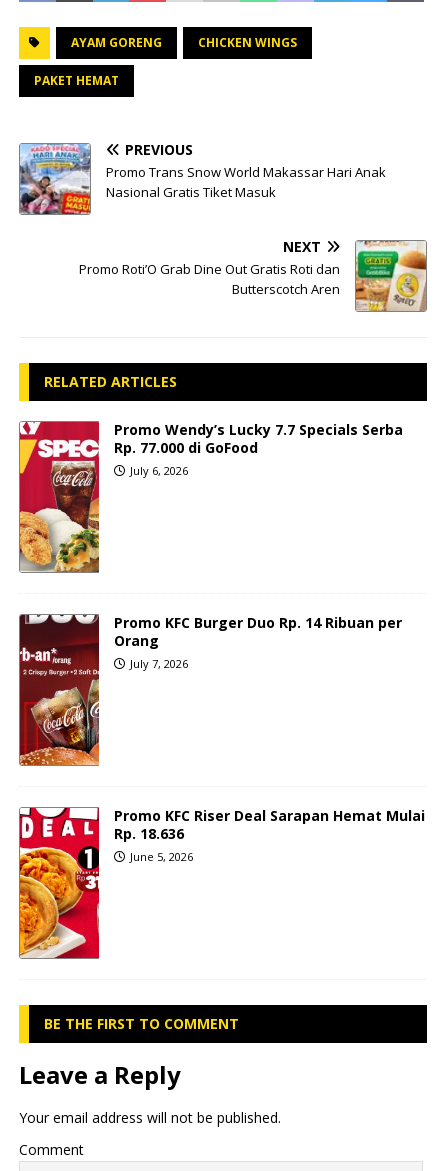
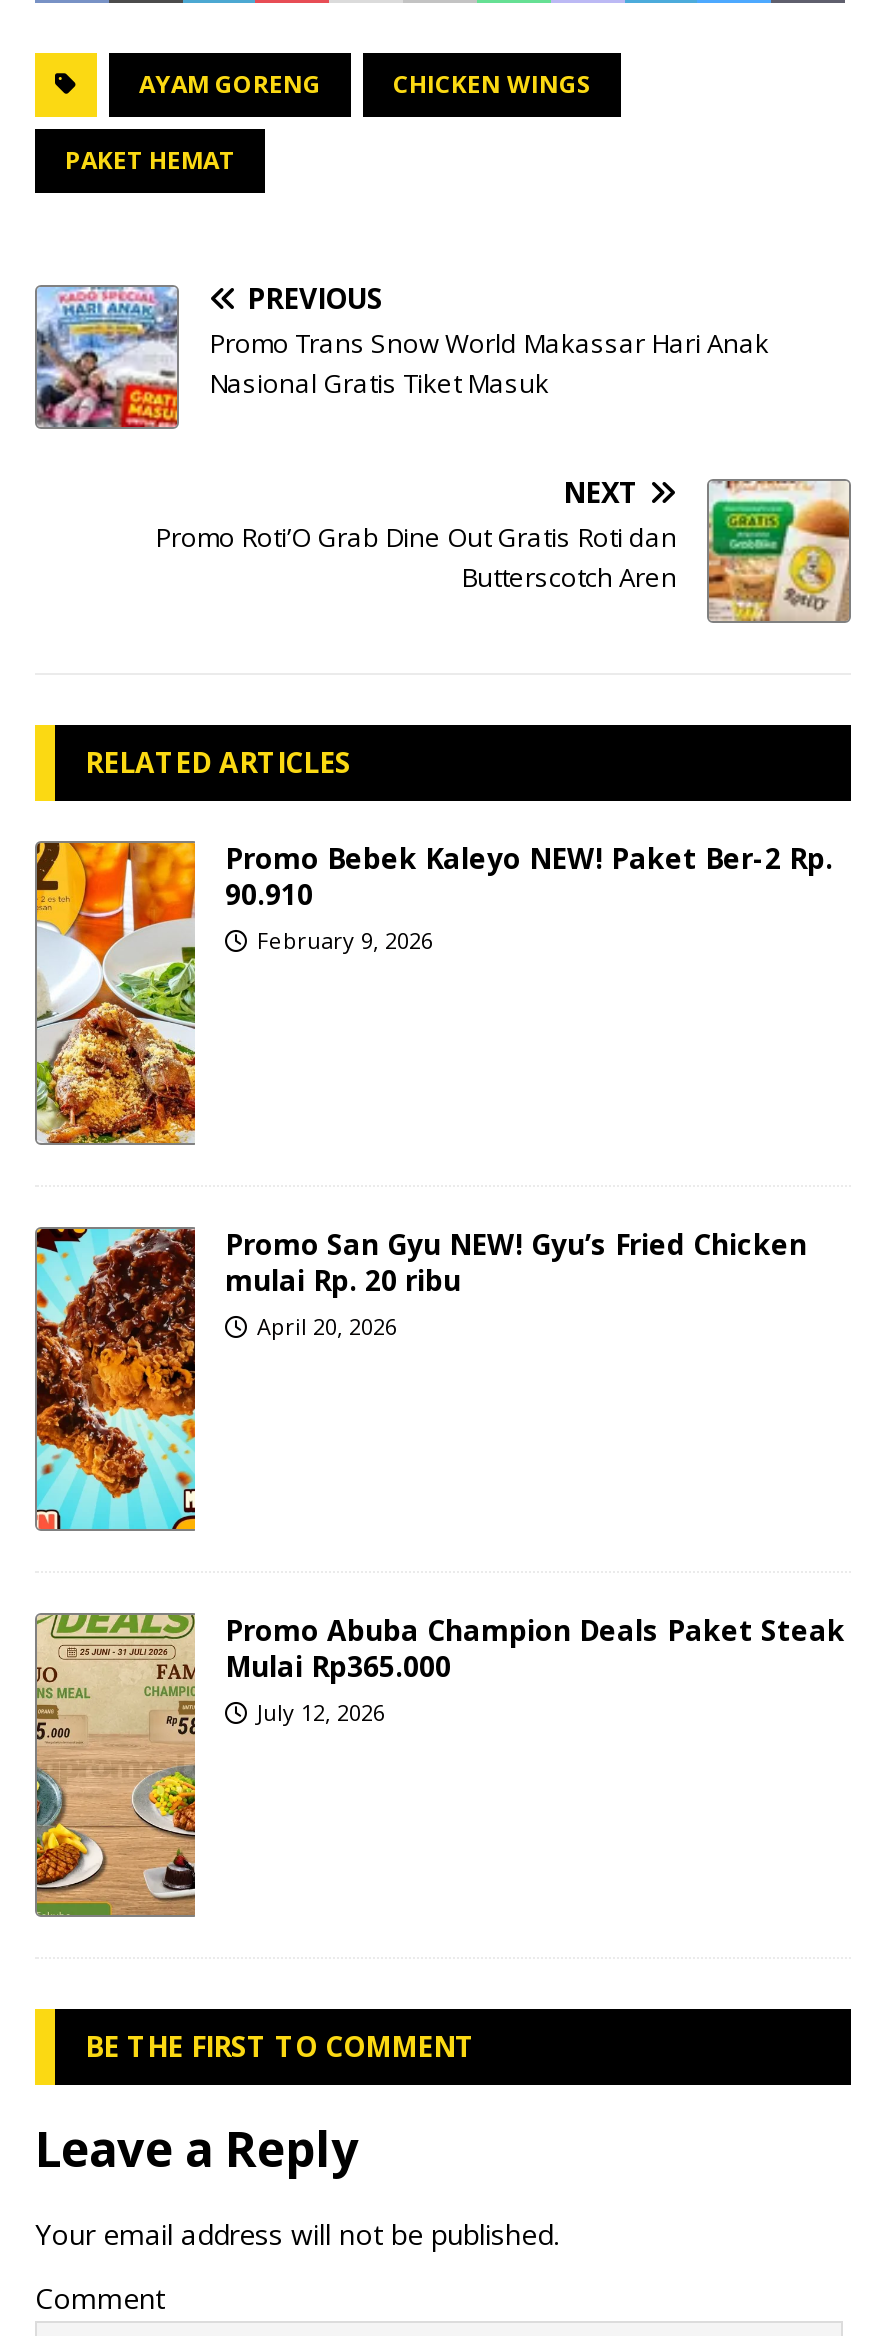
[19,419,403,573] [image] | Promo Wendy’s Lucky 7.7 Specials Serba | Rp. 77.000 di GoFood | July 6, 2026 -> [35,838,833,1145] [image] | Promo Bebek Kaleyo NEW! Paket Ber-2 Rp. | 90.910 | February 9, 2026
[19,612,402,766] [image] | Promo KFC Burger Duo Rp. 14 Ribuan per | Orang | July 7, 2026 -> [35,1224,807,1531] [image] | Promo San Gyu NEW! Gyu’s Fried Chicken | mulai Rp. 20 ribu | April 20, 2026
[19,805,425,959] [image] | Promo KFC Riser Deal Sarapan Hemat Mulai | Rp. 18.636 | June 5, 2026 -> [35,1610,845,1917] [image] | Promo Abuba Champion Deals Paket Steak | Mulai Rp365.000 | July 12, 2026

